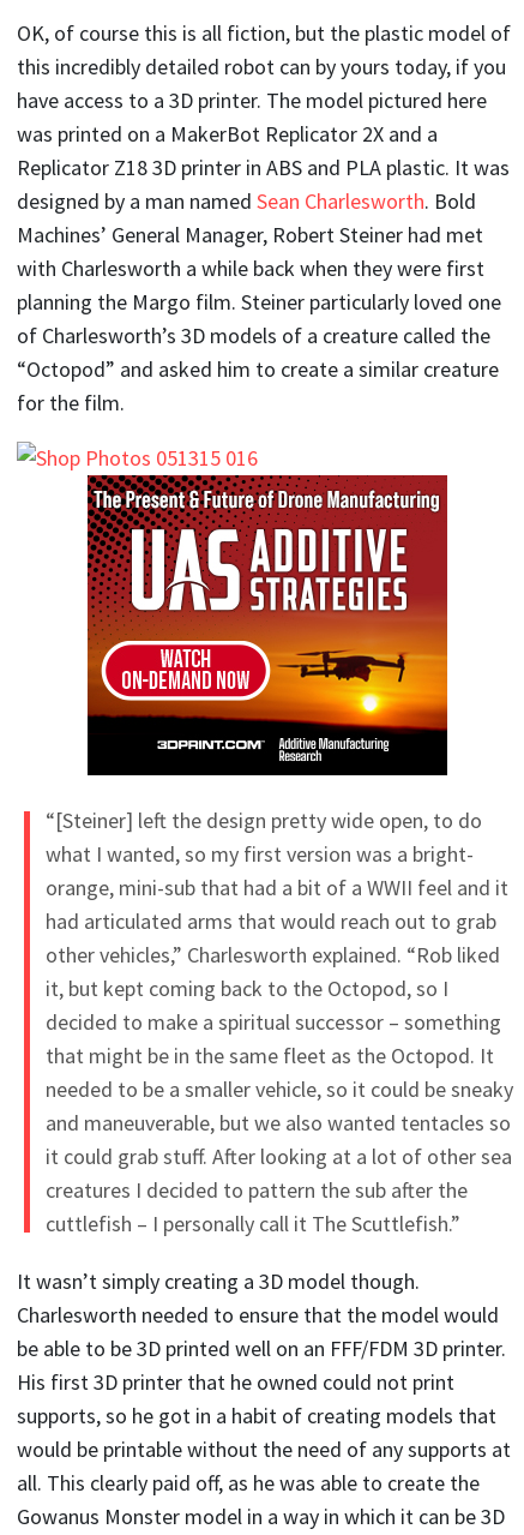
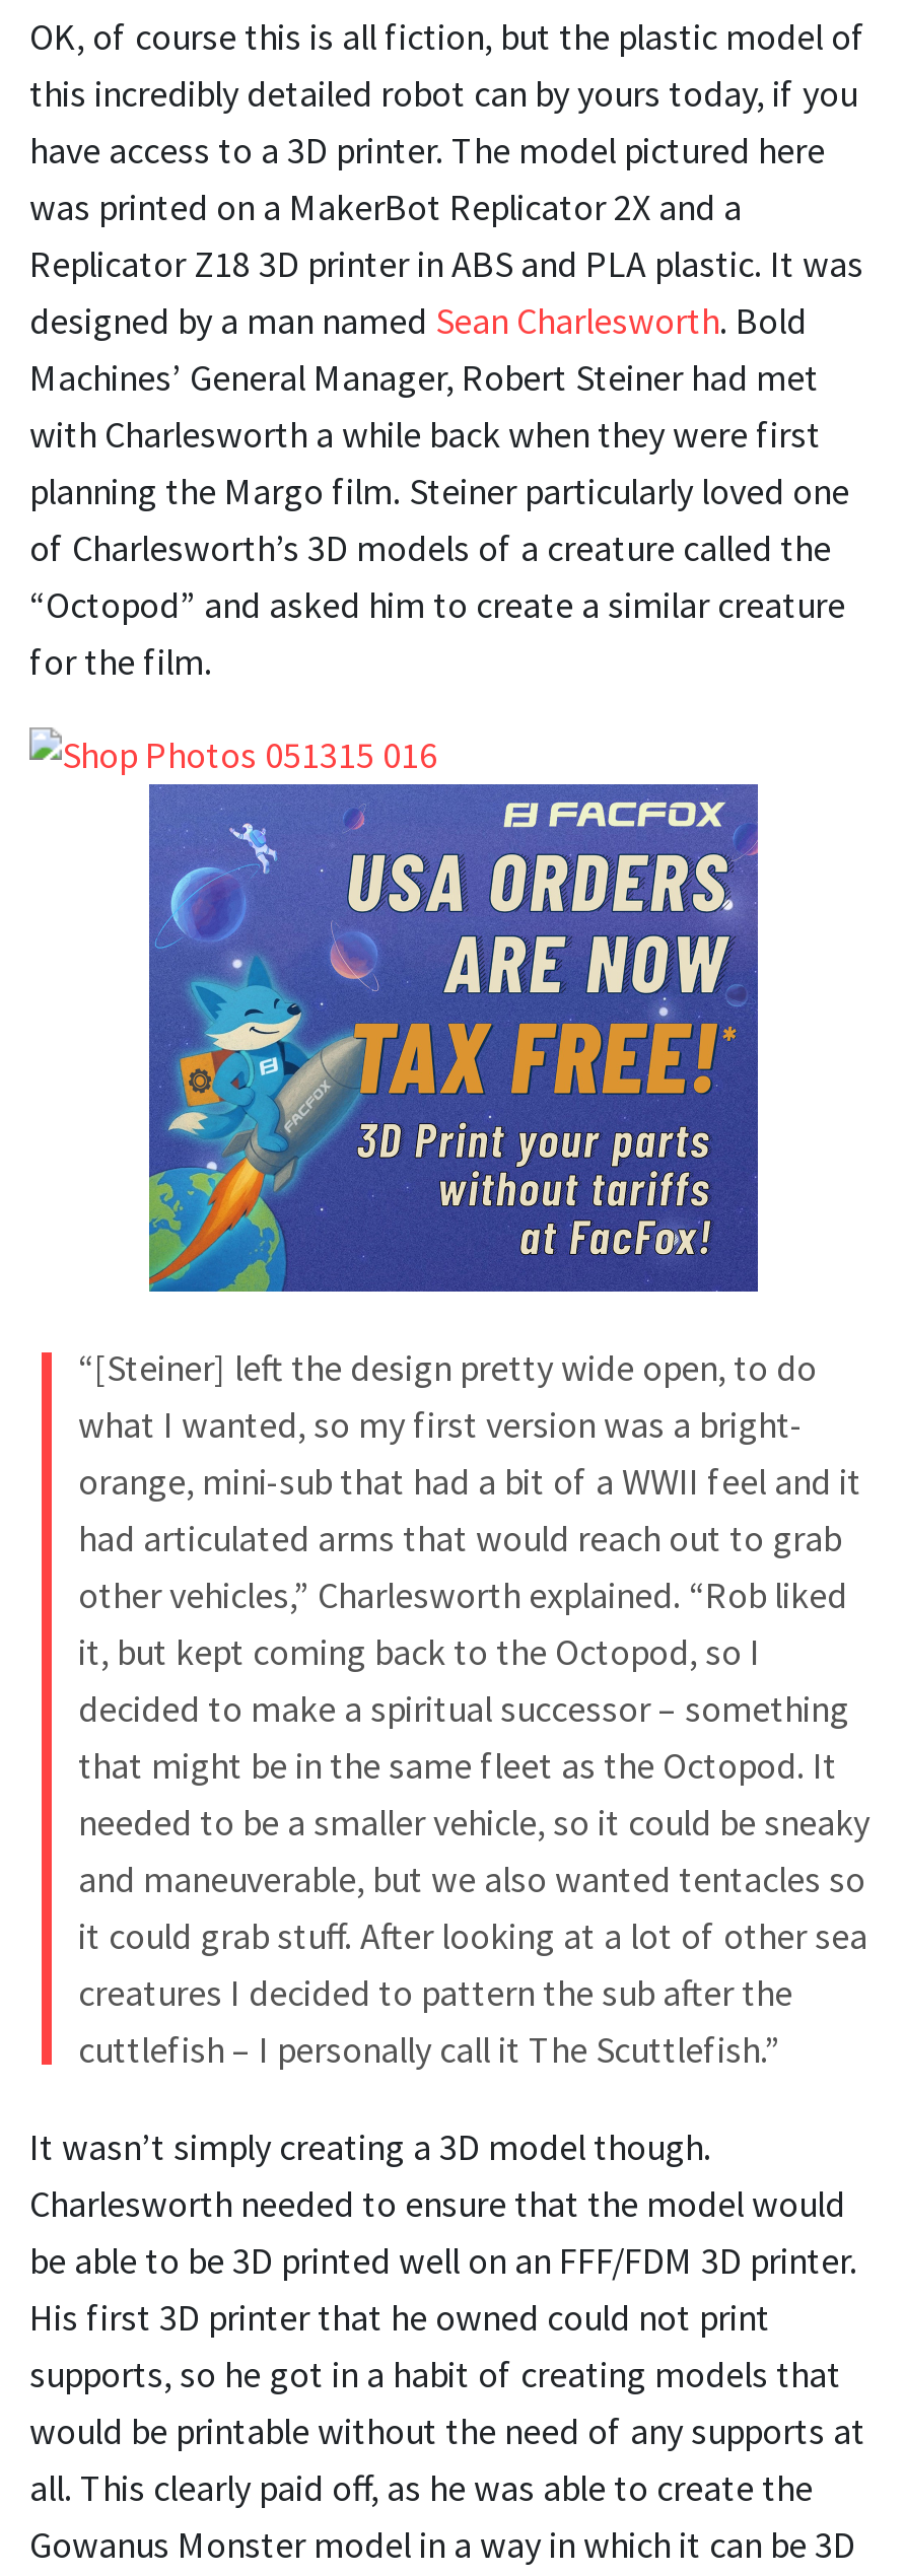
[86,474,448,777] [image] -> [147,782,760,1294] [image]

